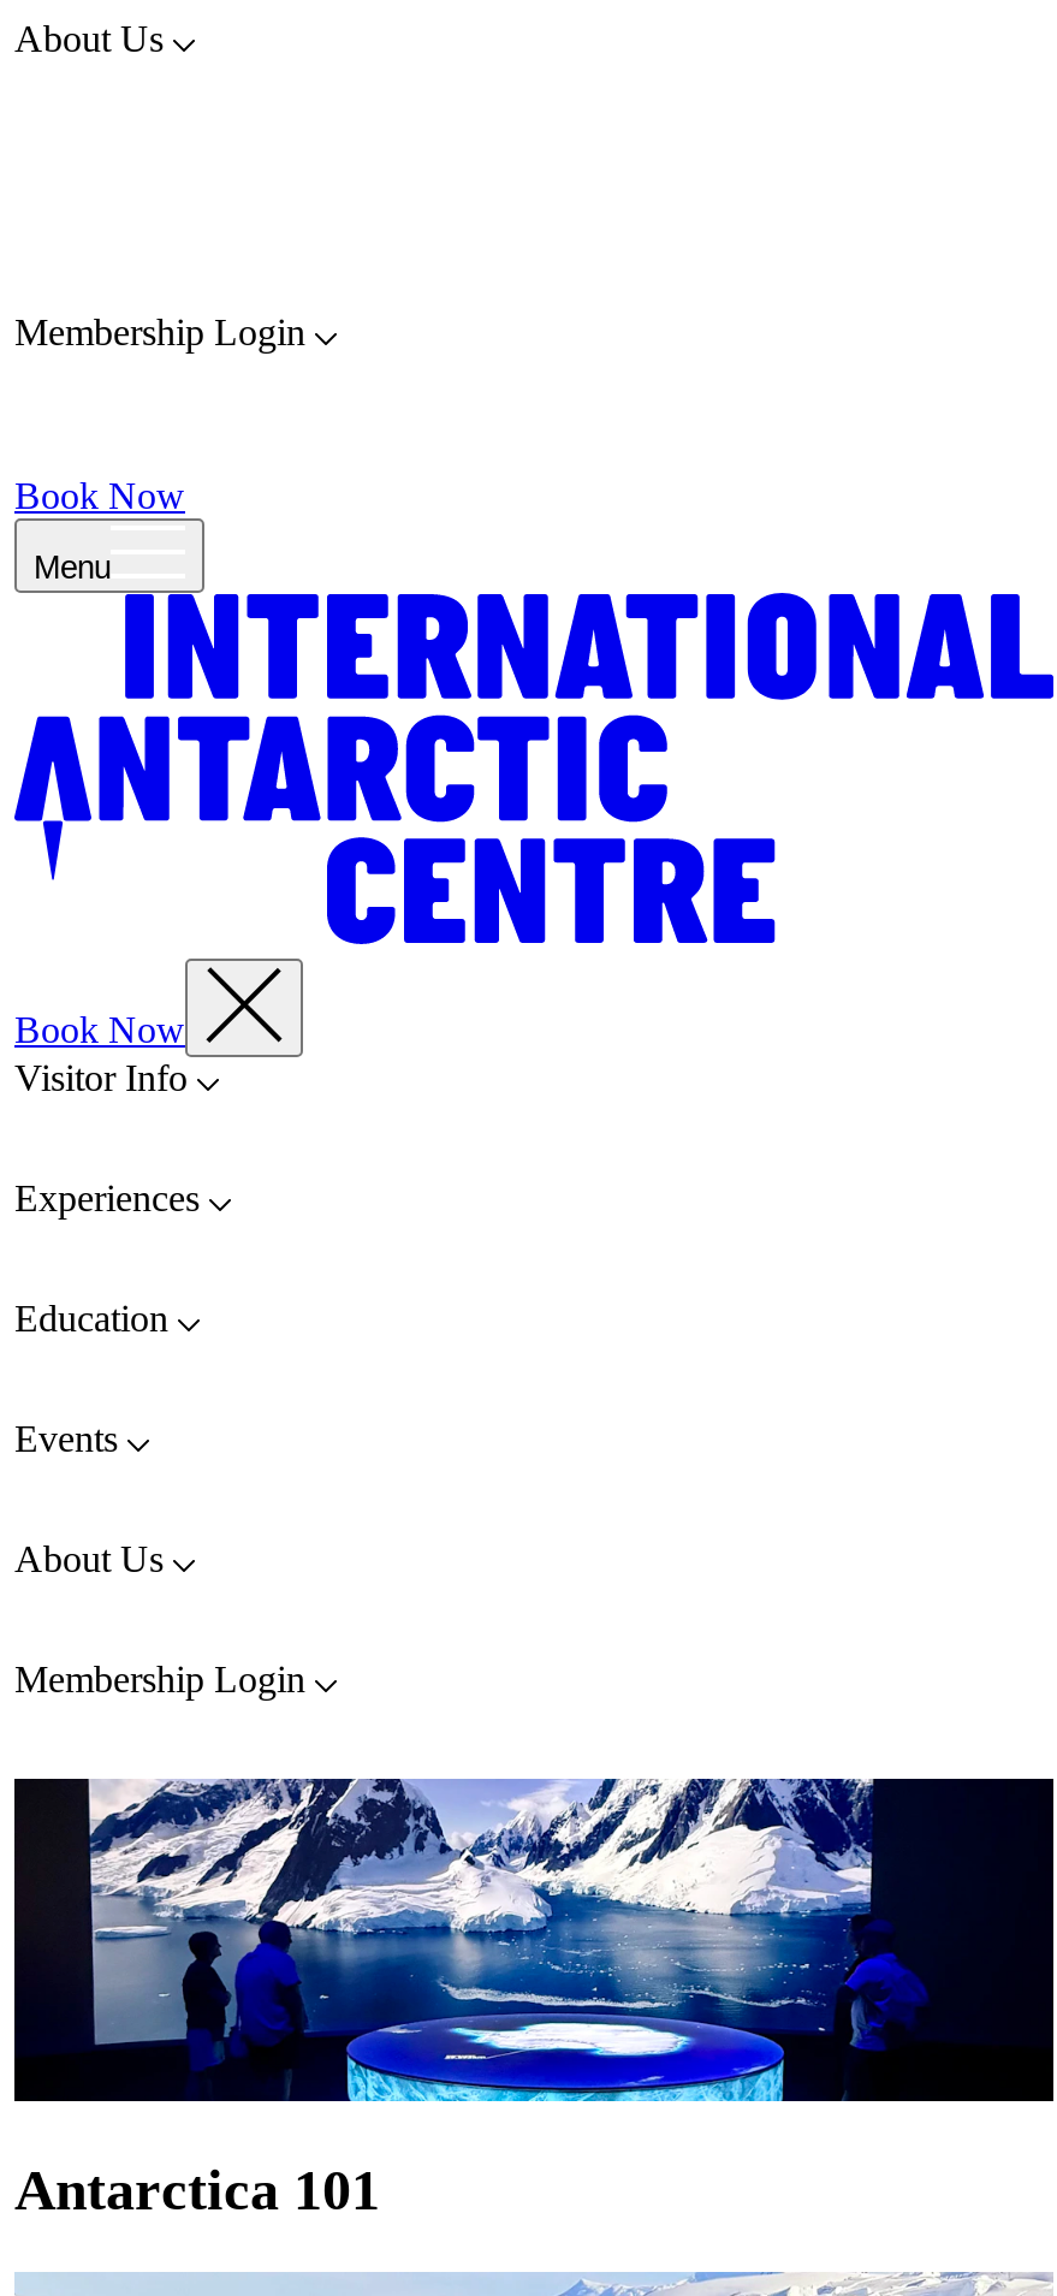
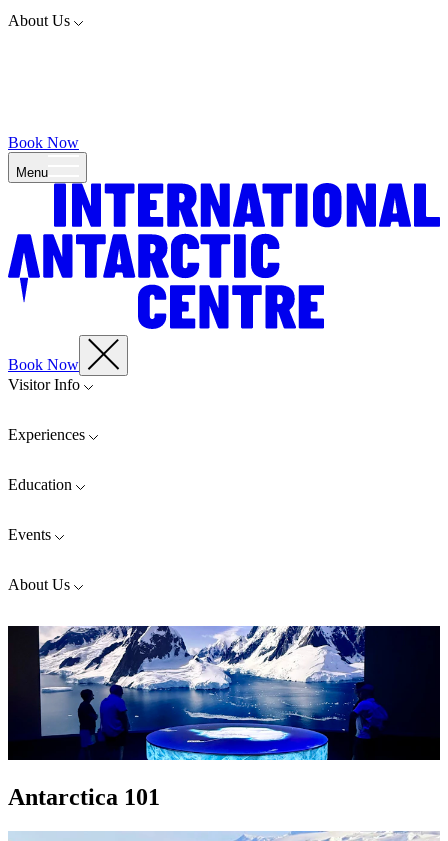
[14,312,315,353] Membership Login -> none
[14,1660,315,1700] Membership Login -> none

